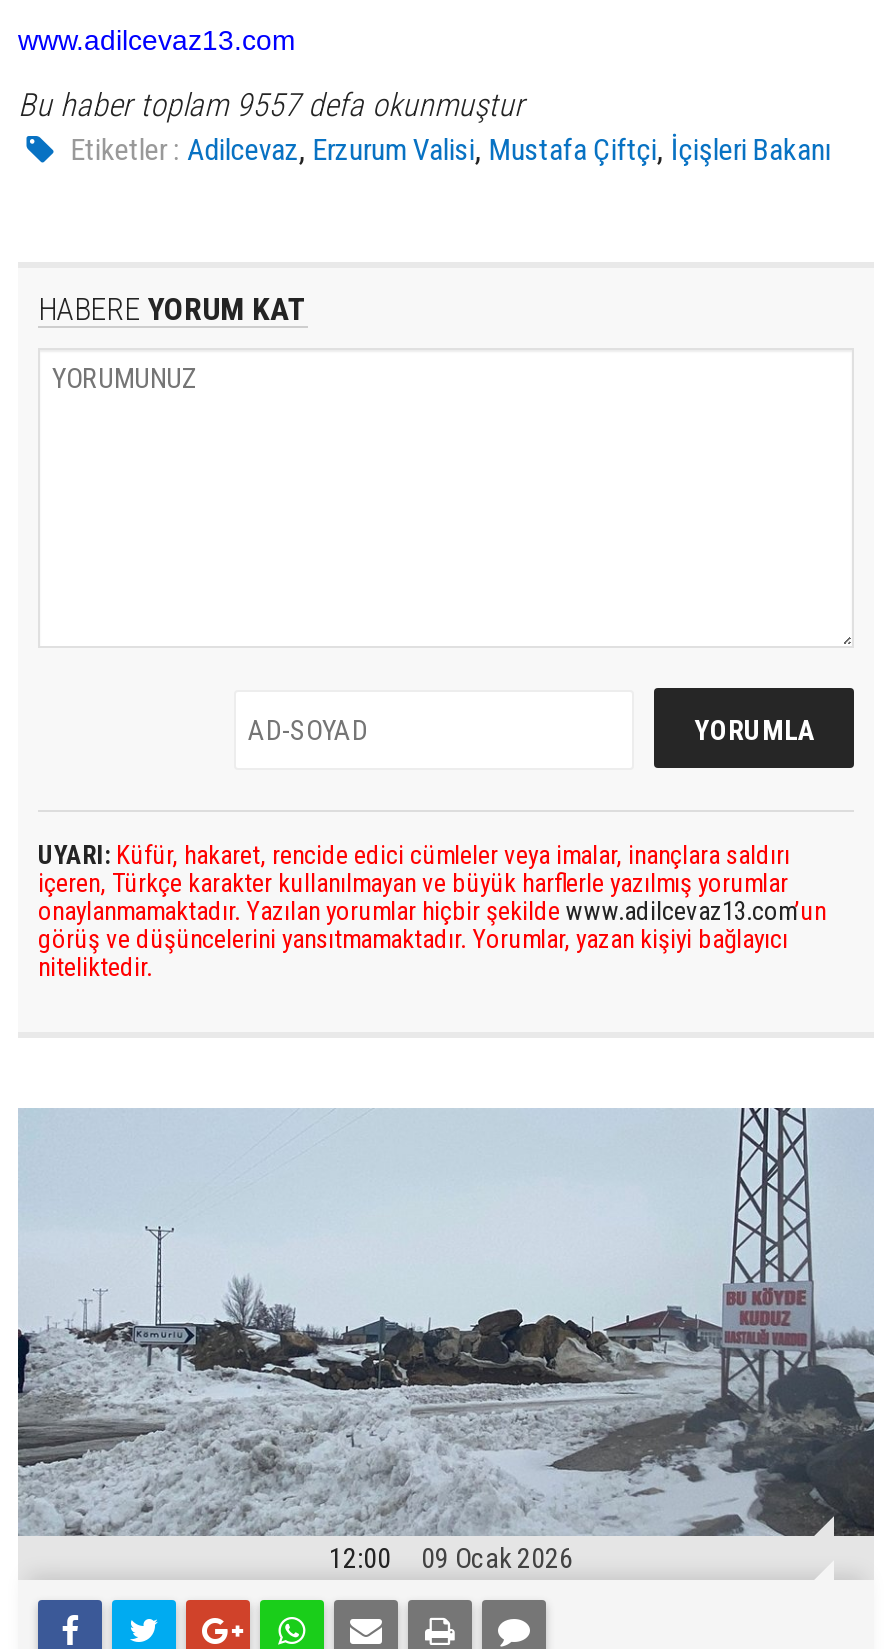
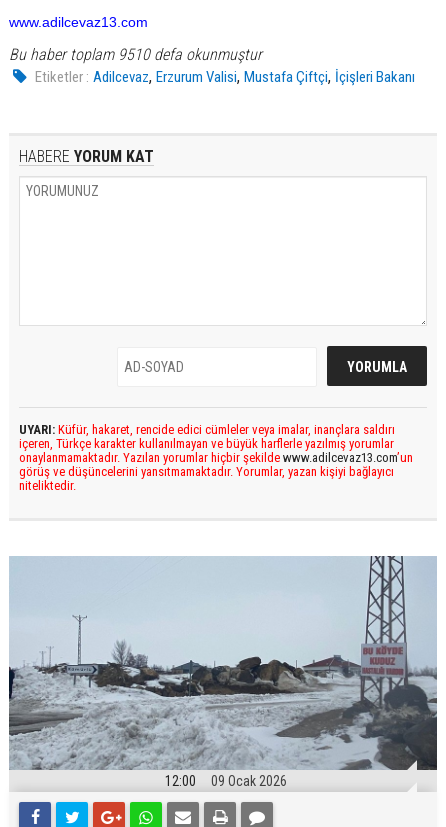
[18,86,524,124] Bu haber toplam 9557 defa okunmuştur -> [9,45,262,64] Bu haber toplam 9510 defa okunmuştur

